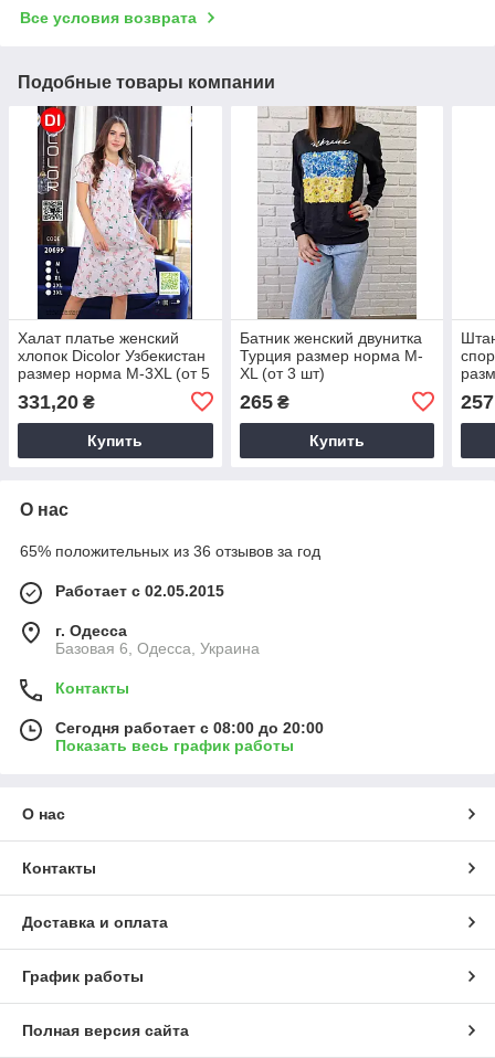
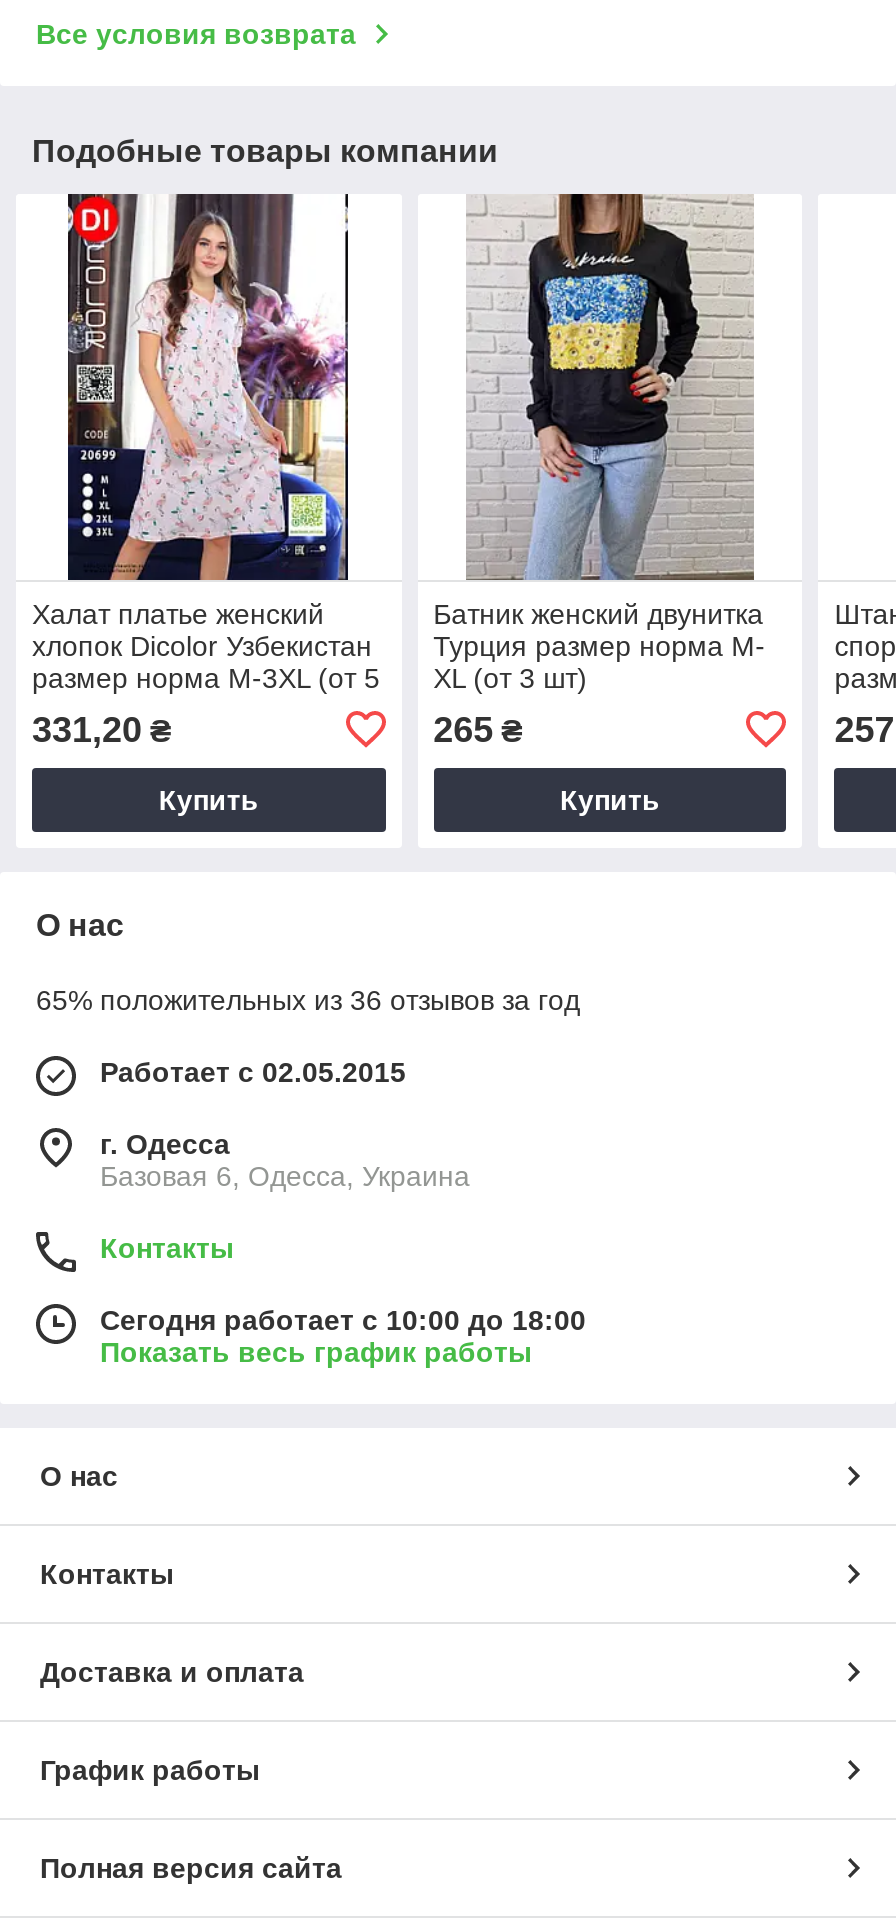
[55,719,324,736] Сегодня работает с 08:00 до 20:00 -> [100,1304,586,1336] Сегодня работает с 10:00 до 18:00

